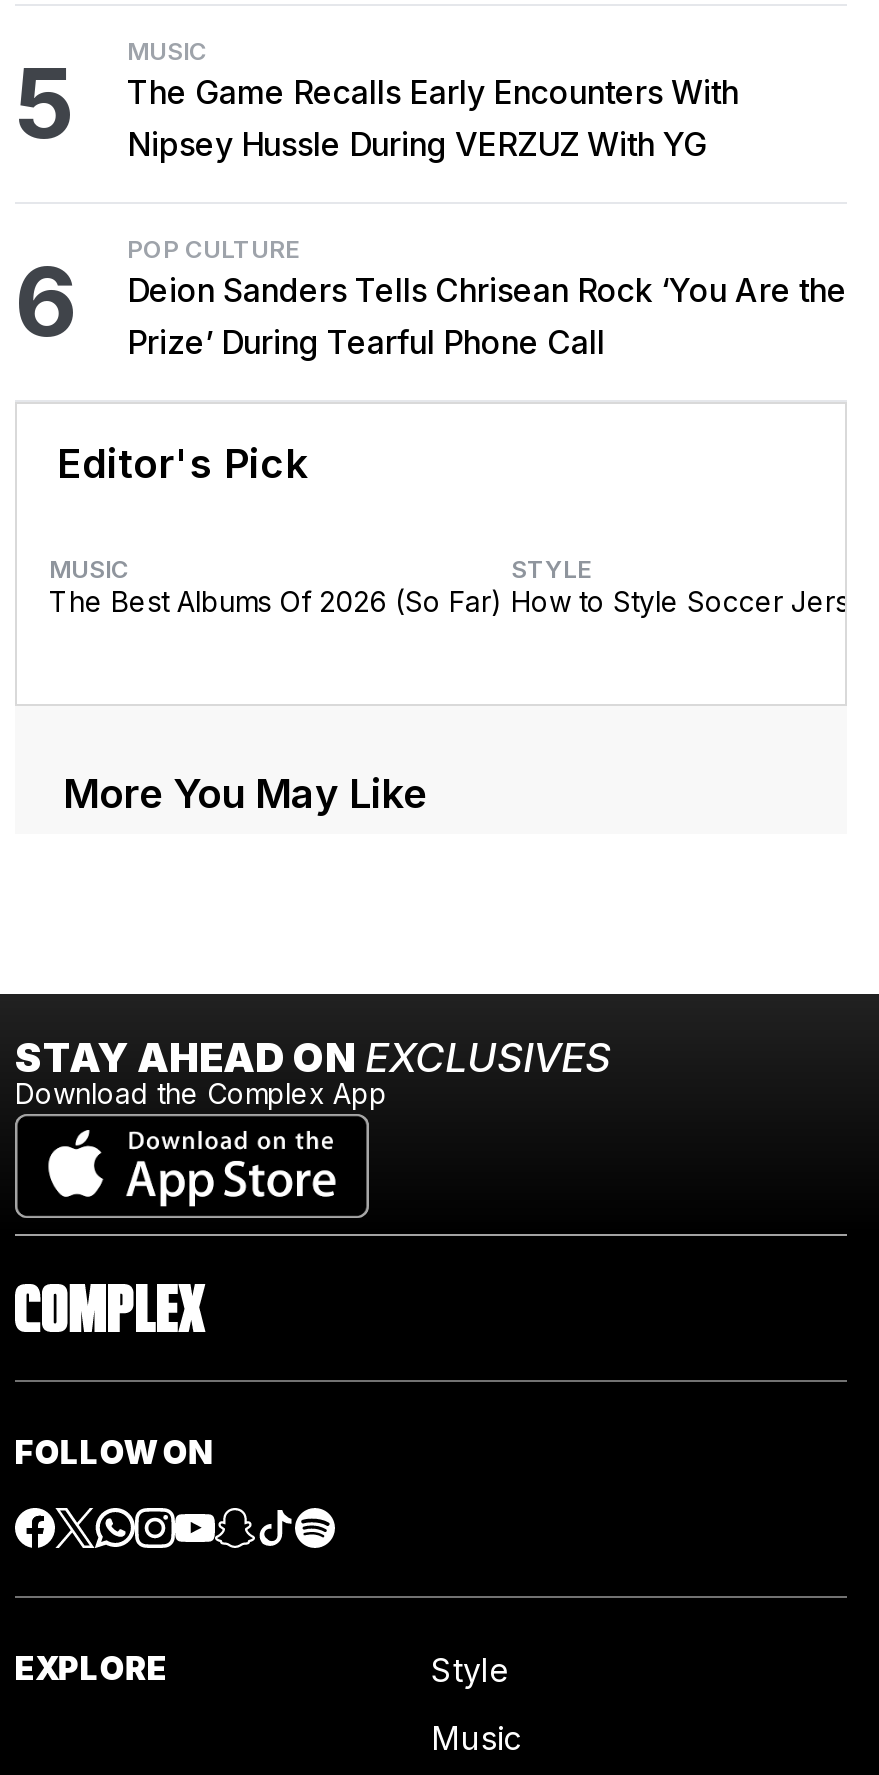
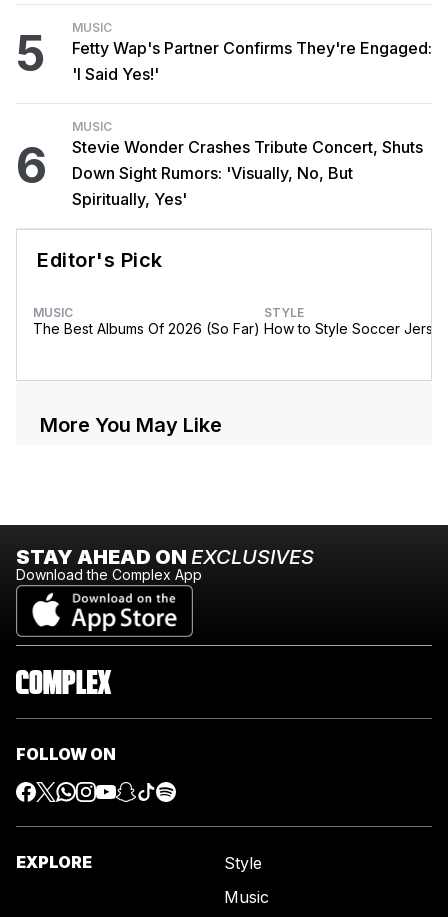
[127,72,739,164] The Game Recalls Early Encounters With | Nipsey Hussle During VERZUZ With YG -> [72,38,432,84] Fetty Wap's Partner Confirms They're Engaged: | 'I Said Yes!'
[127,234,847,362] POP CULTURE | Deion Sanders Tells Chrisean Rock ‘You Are the | Prize’ During Tearful Phone Call -> [72,119,423,209] MUSIC | Stevie Wonder Crashes Tribute Concert, Shuts | Down Sight Rumors: 'Visually, No, But | Spiritually, Yes'

